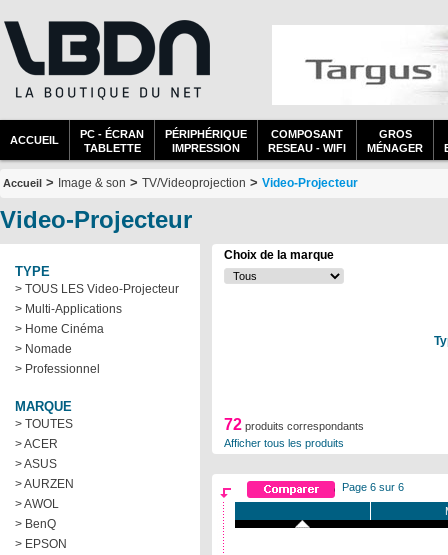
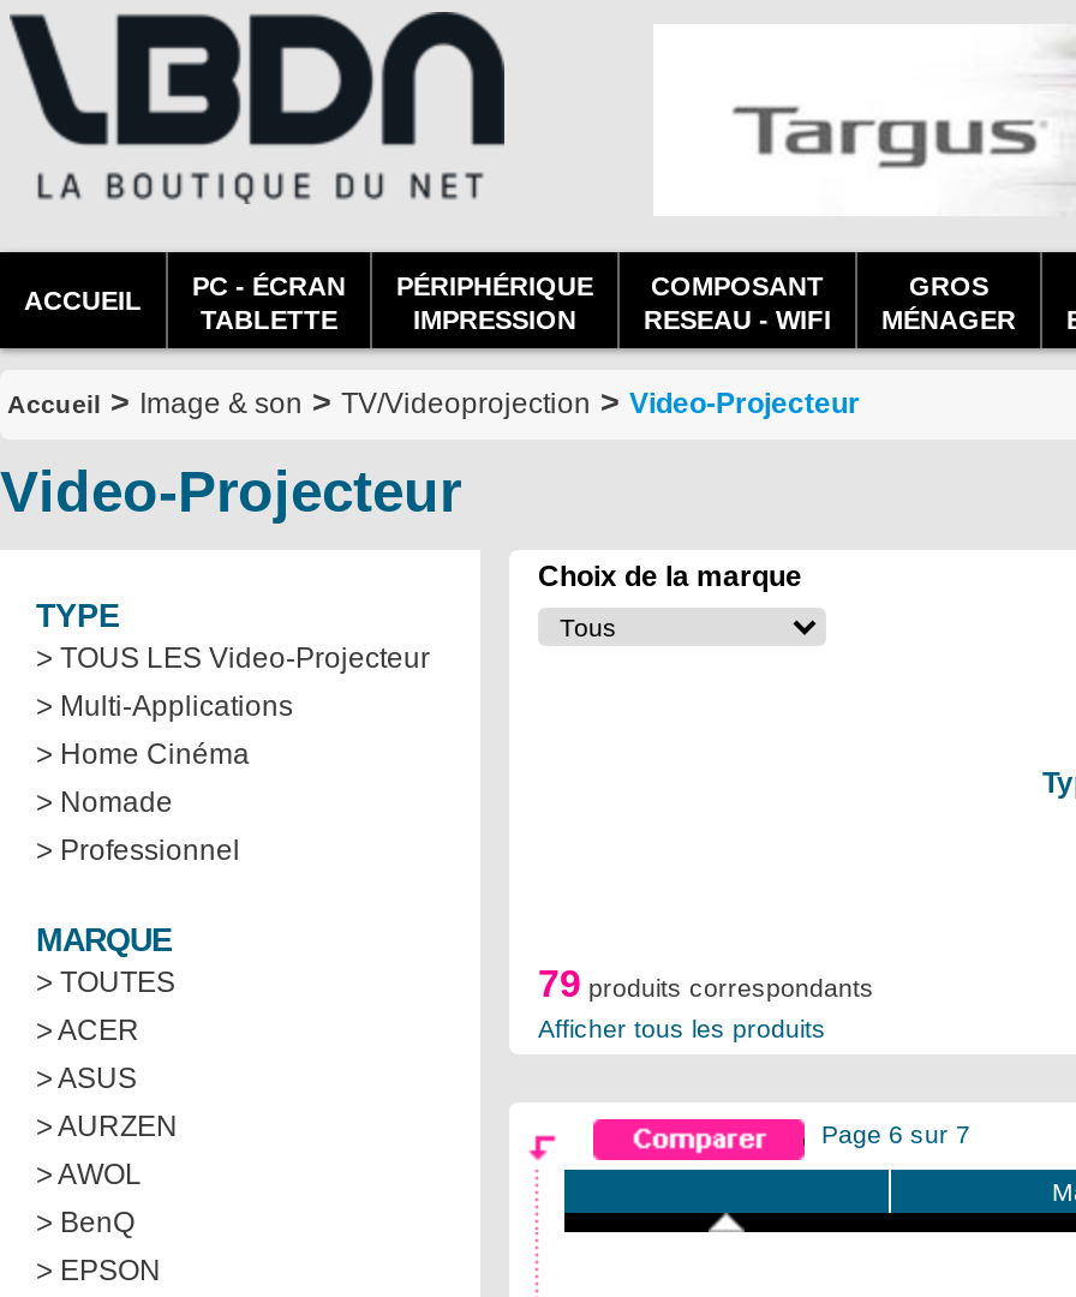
[224,416,364,433] 72 produits correspondants -> [538,963,874,1004] 79 produits correspondants
[342,481,404,493] Page 6 sur 6 -> [821,1119,970,1148] Page 6 sur 7

